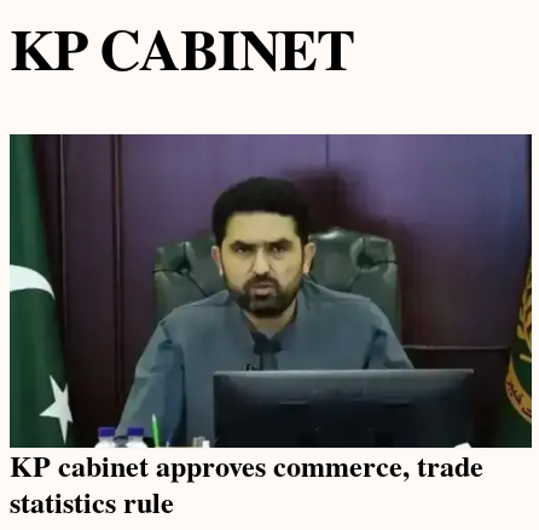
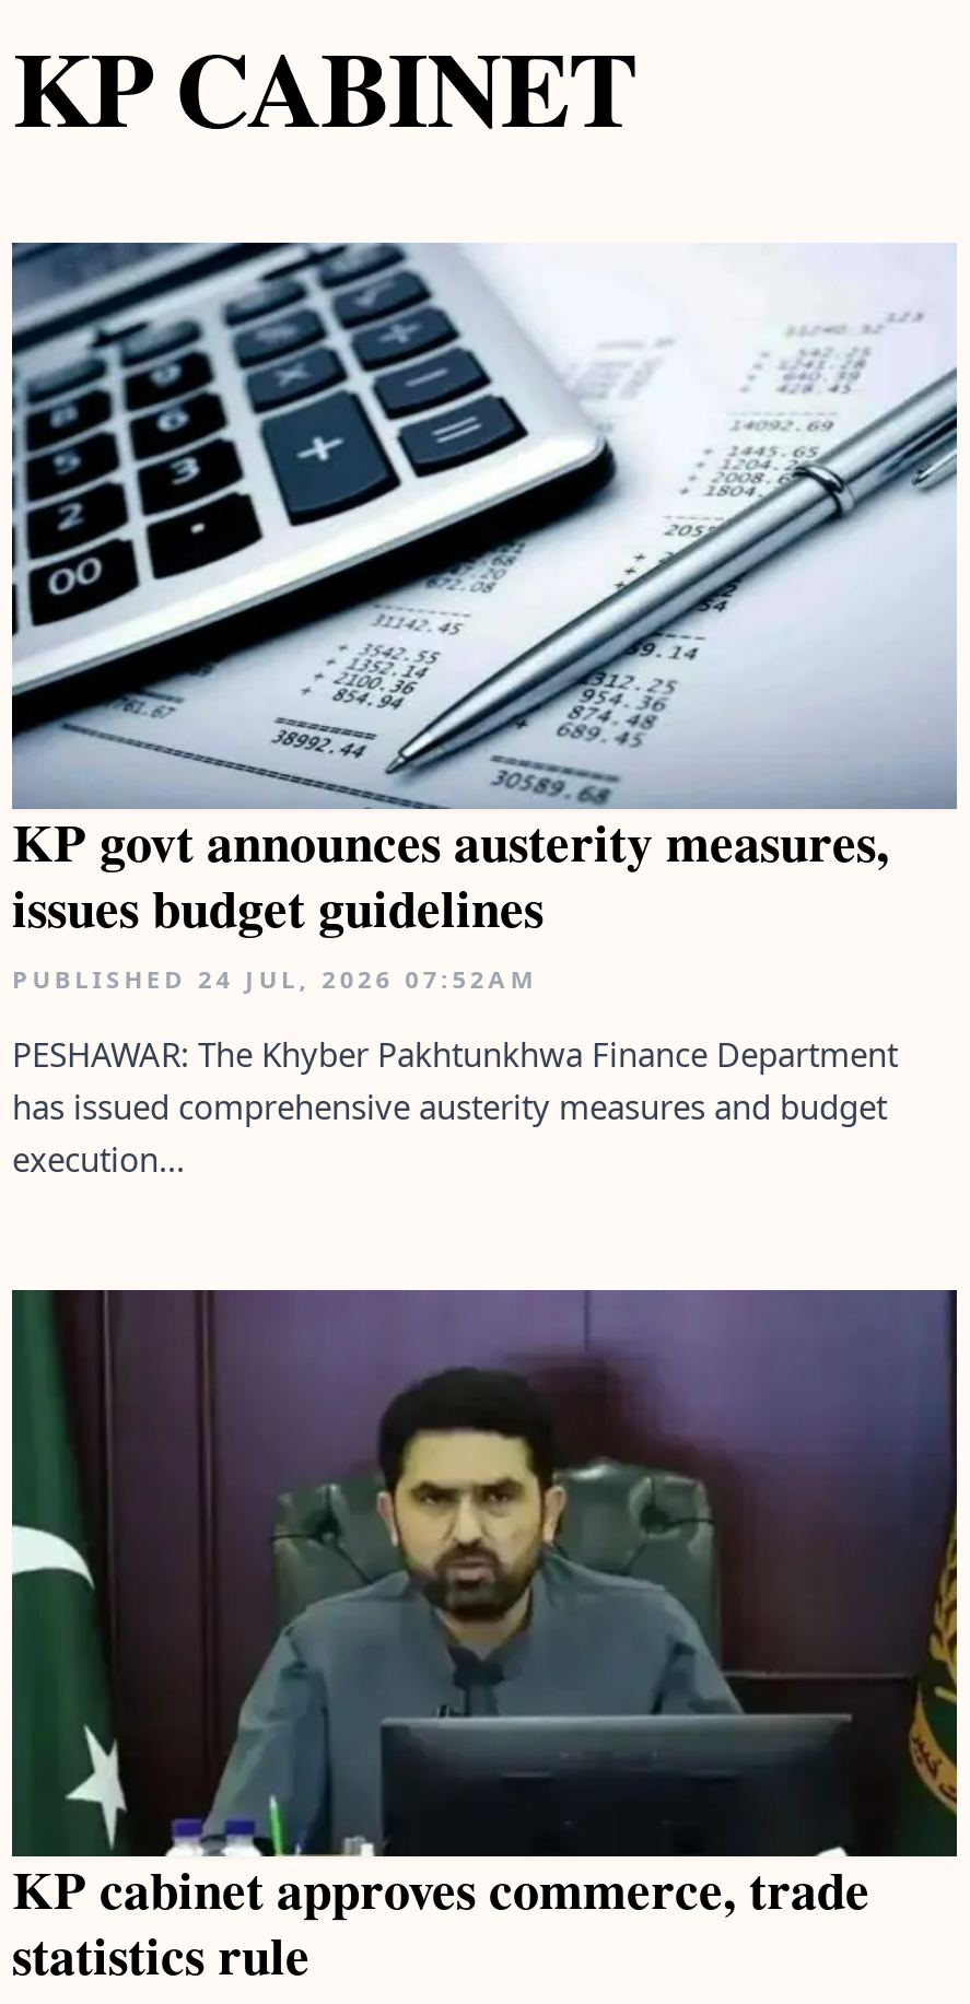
none -> [10,243,959,1181] [image] | KP govt announces austerity measures, | issues budget guidelines | PUBLISHED 24 JUL, 2026 07:52AM | PESHAWAR: The Khyber Pakhtunkhwa Finance Department | has issued comprehensive austerity measures and budget | execution...

